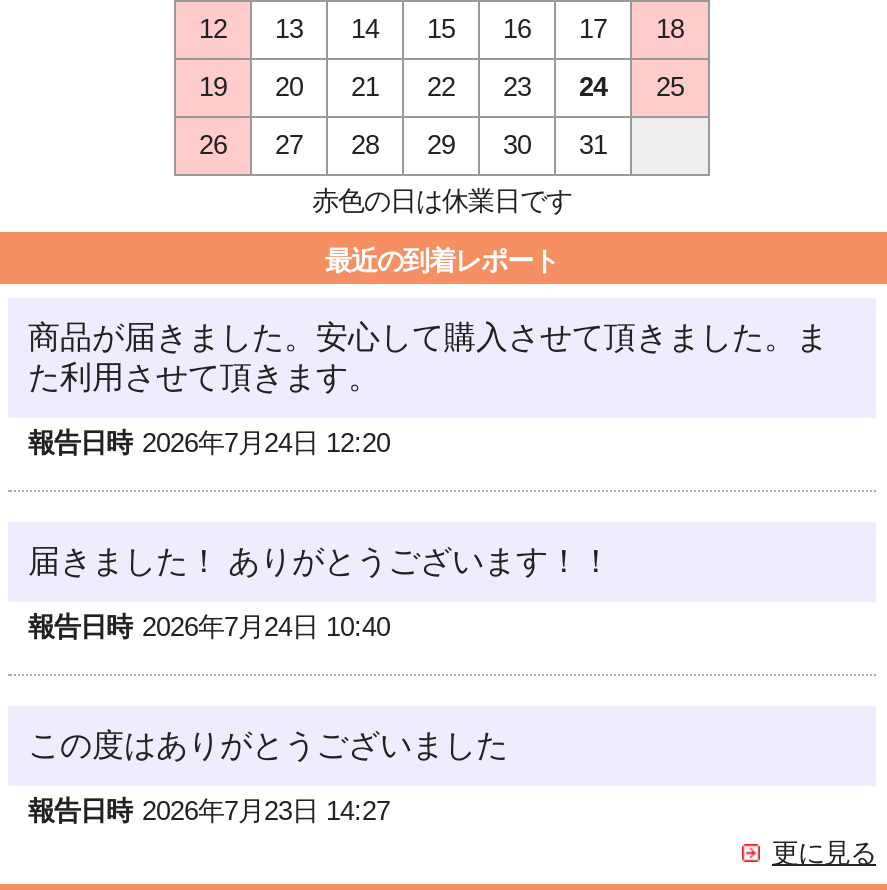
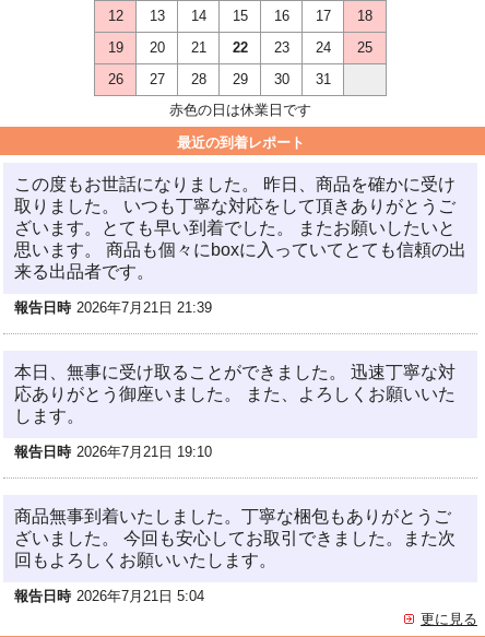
[28,320,828,394] 商品が届きました。安心して購入させて頂きました。ま | た利用させて頂きます。 -> [14,175,466,281] この度もお世話になりました。 昨日、商品を確かに受け | 取りました。 いつも丁寧な対応をして頂きありがとうご | ざいます。とても早い到着でした。 またお願いしたいと | 思います。 商品も個々にboxに入っていてとても信頼の出 | 来る出品者です。
[28,428,390,458] 報告日時 2026年7月24日 12:20 -> [14,299,212,316] 報告日時 2026年7月21日 21:39
[28,544,612,578] 届きました！ ありがとうございます！！ -> [14,363,456,425] 本日、無事に受け取ることができました。 迅速丁寧な対 | 応ありがとう御座いました。 また、よろしくお願いいた | します。
[28,612,390,642] 報告日時 2026年7月24日 10:40 -> [14,444,212,460] 報告日時 2026年7月21日 19:10
[28,728,508,762] この度はありがとうございました -> [14,507,456,569] 商品無事到着いたしました。丁寧な梱包もありがとうご | ざいました。 今回も安心してお取引できました。また次 | 回もよろしくお願いいたします。
[28,796,390,826] 報告日時 2026年7月23日 14:27 -> [14,588,204,604] 報告日時 2026年7月21日 5:04

